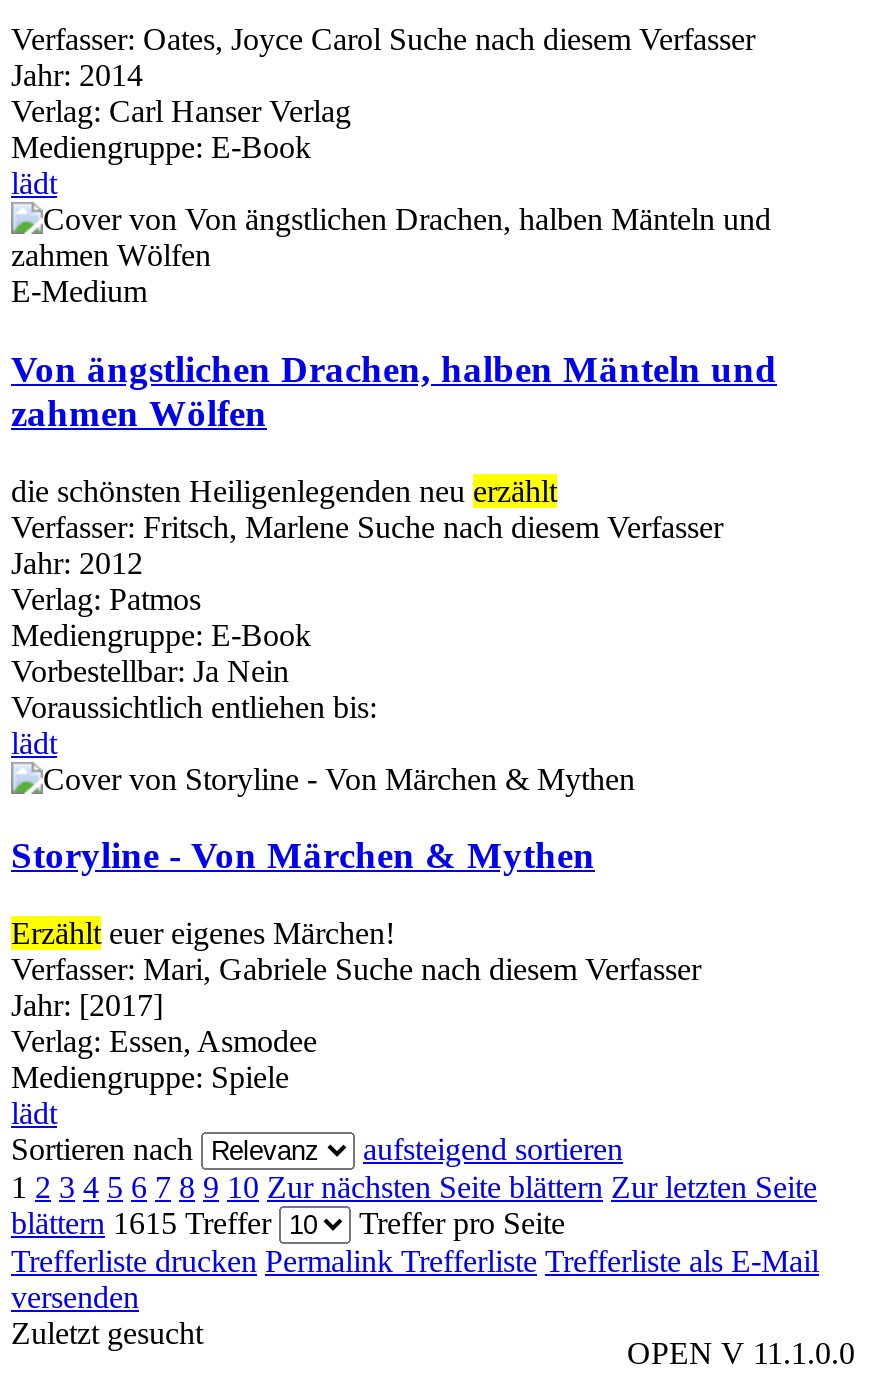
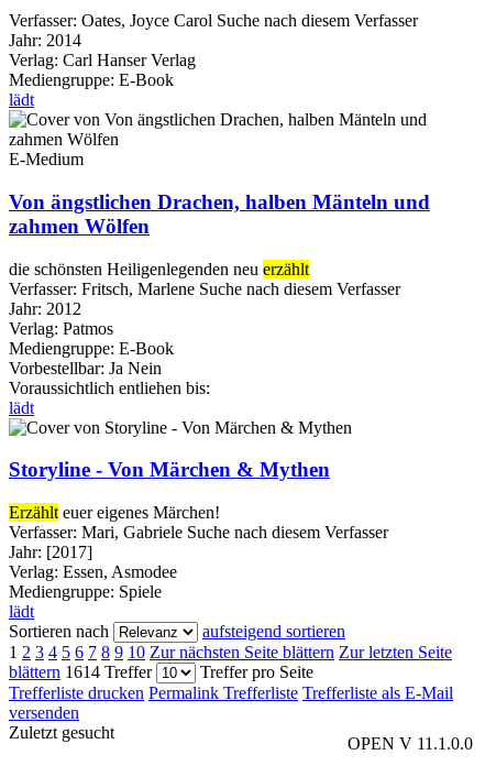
[11,1206,271,1240] blättern 1615 Treffer -> [9,663,152,681] blättern 1614 Treffer

